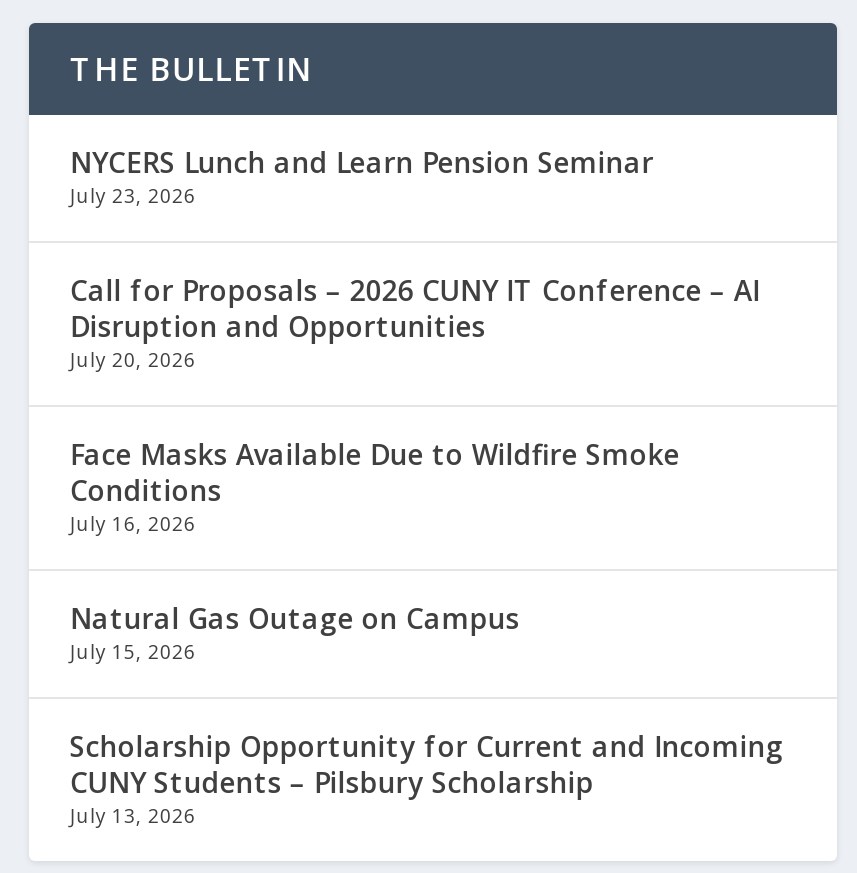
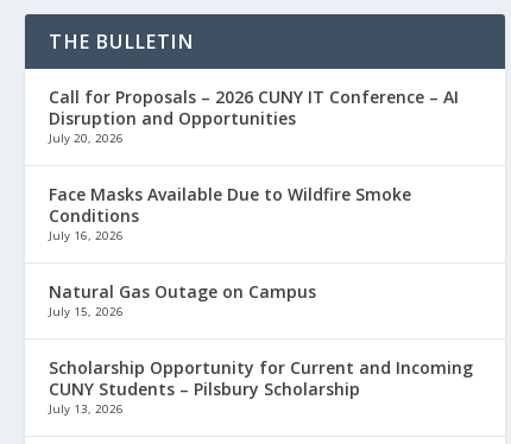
[70,143,654,209] NYCERS Lunch and Learn Pension Seminar | July 23, 2026 -> none

